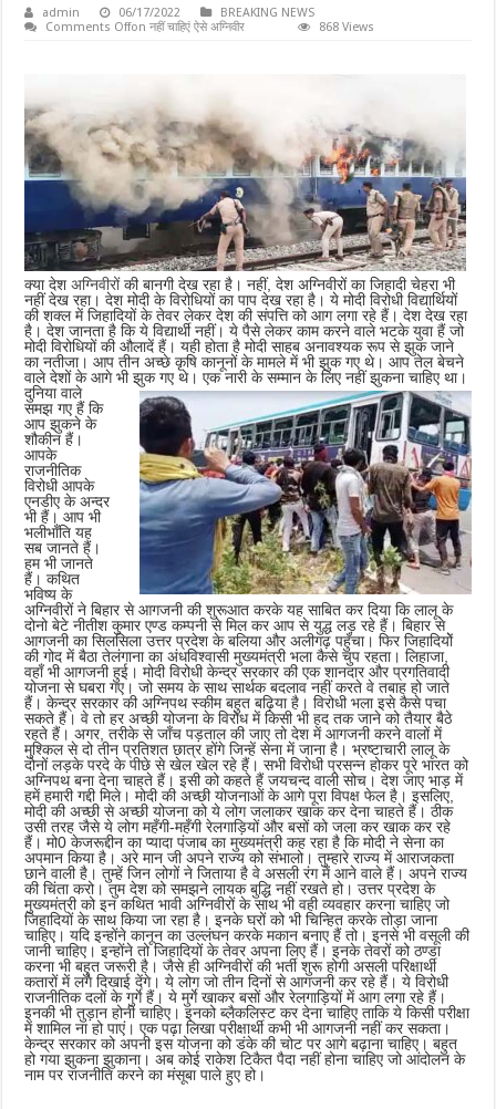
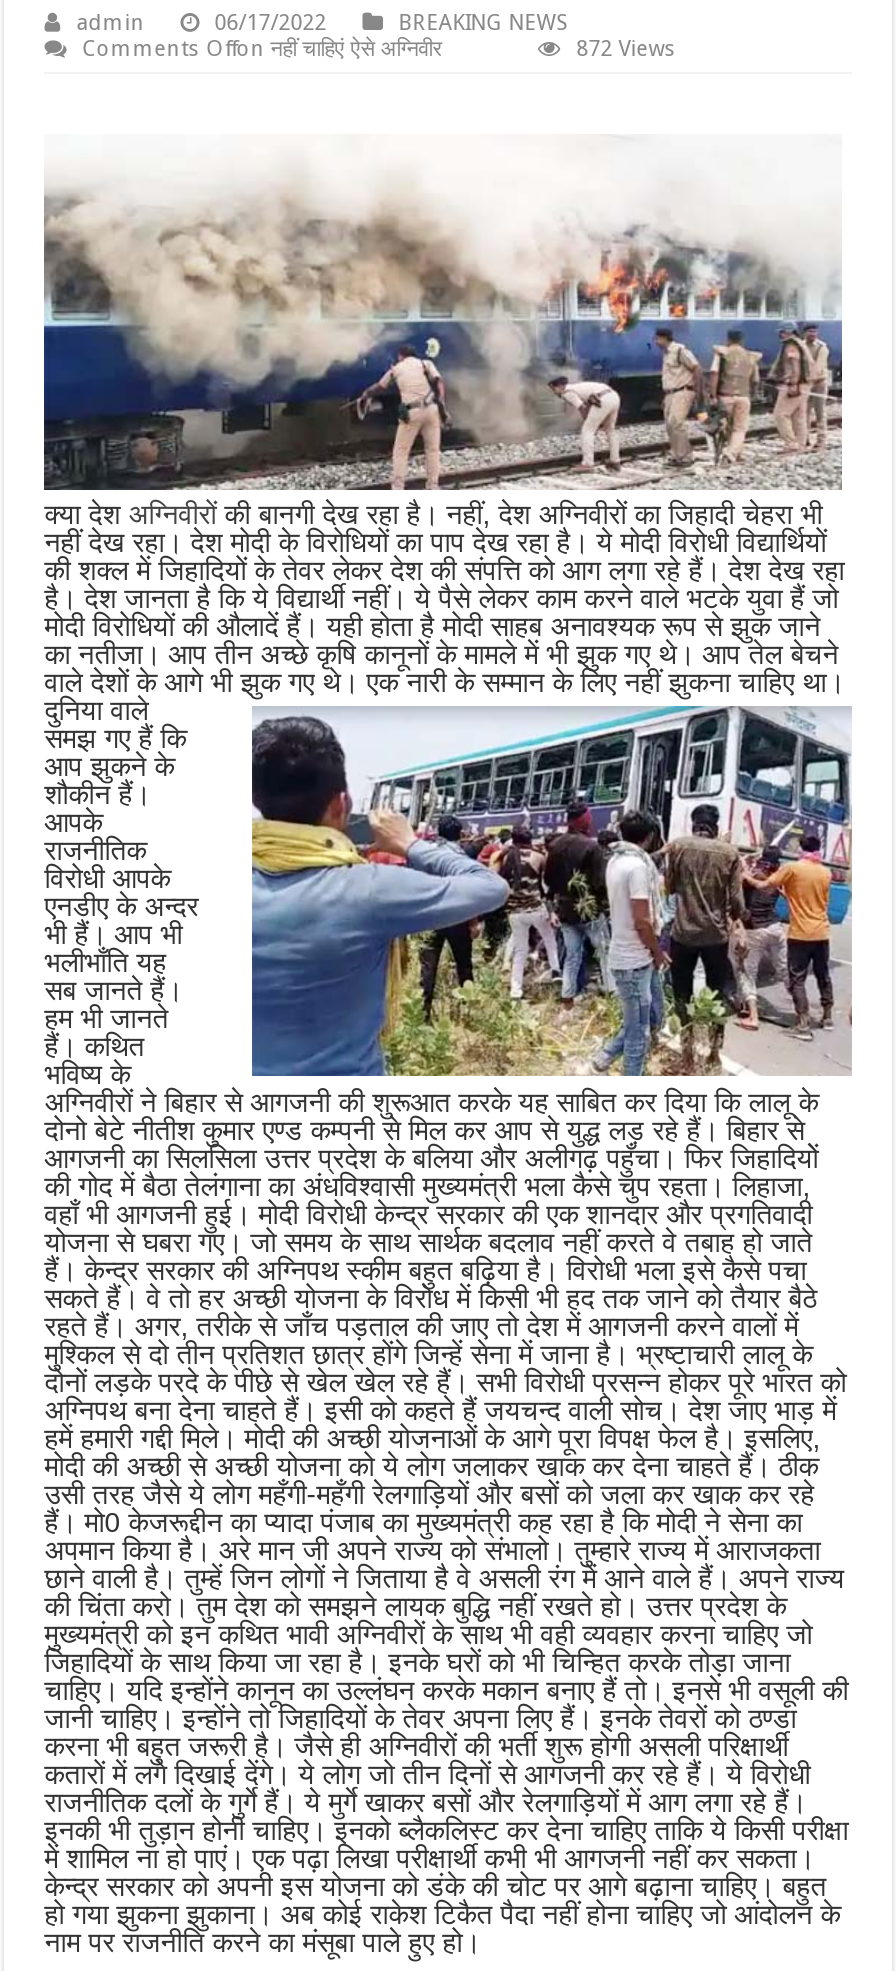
[319,20,374,35] 868 Views -> [576,36,676,62] 872 Views

